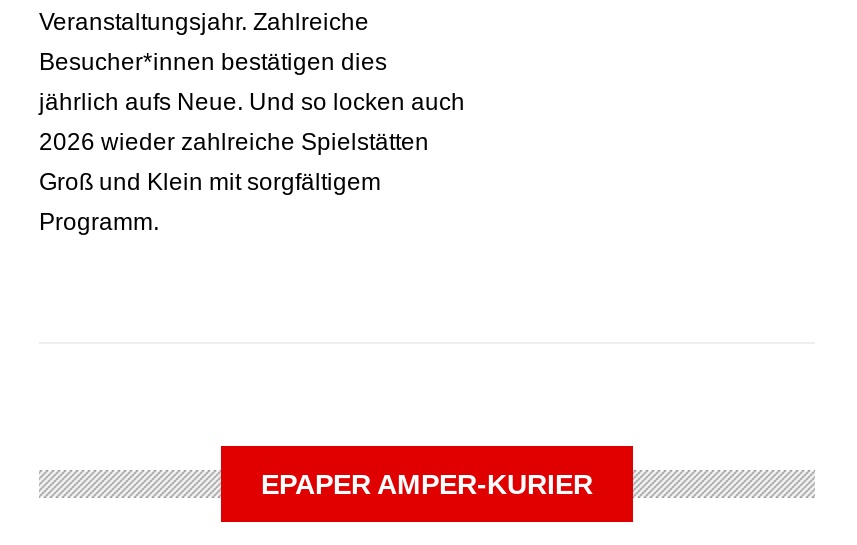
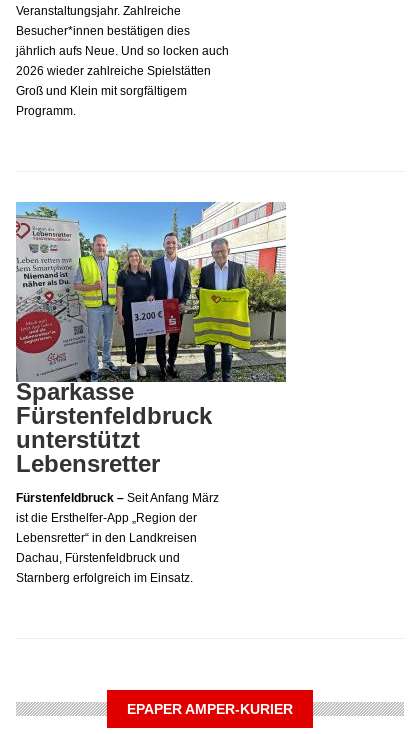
none -> [15,201,287,585] [image] | Sparkasse | Fürstenfeldbruck | unterstützt | Lebensretter | Fürstenfeldbruck – Seit Anfang März | ist die Ersthelfer-App „Region der | Lebensretter“ in den Landkreisen | Dachau, Fürstenfeldbruck und | Starnberg erfolgreich im Einsatz.

